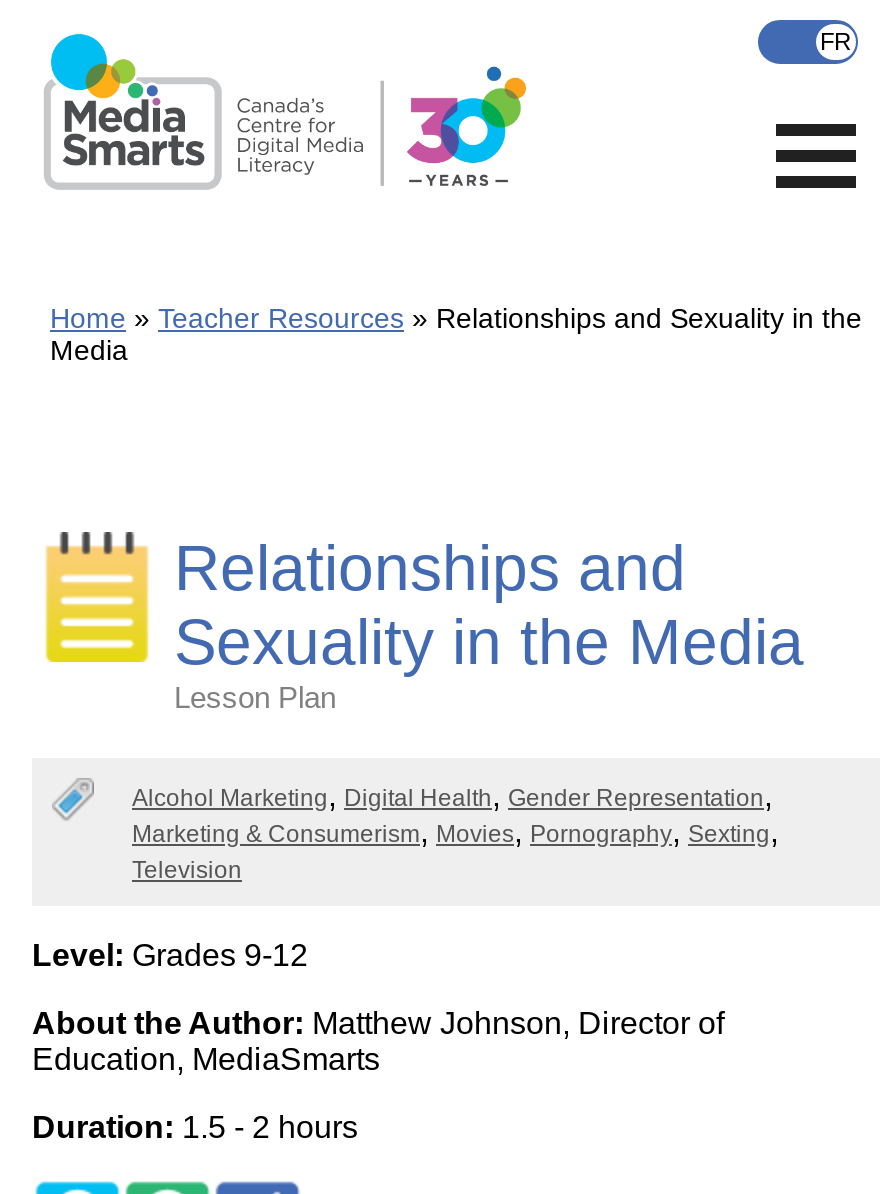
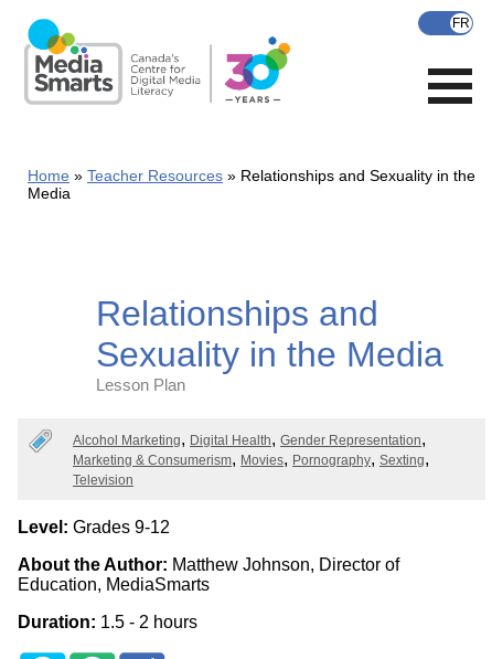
[44,530,150,664] [image] -> none

